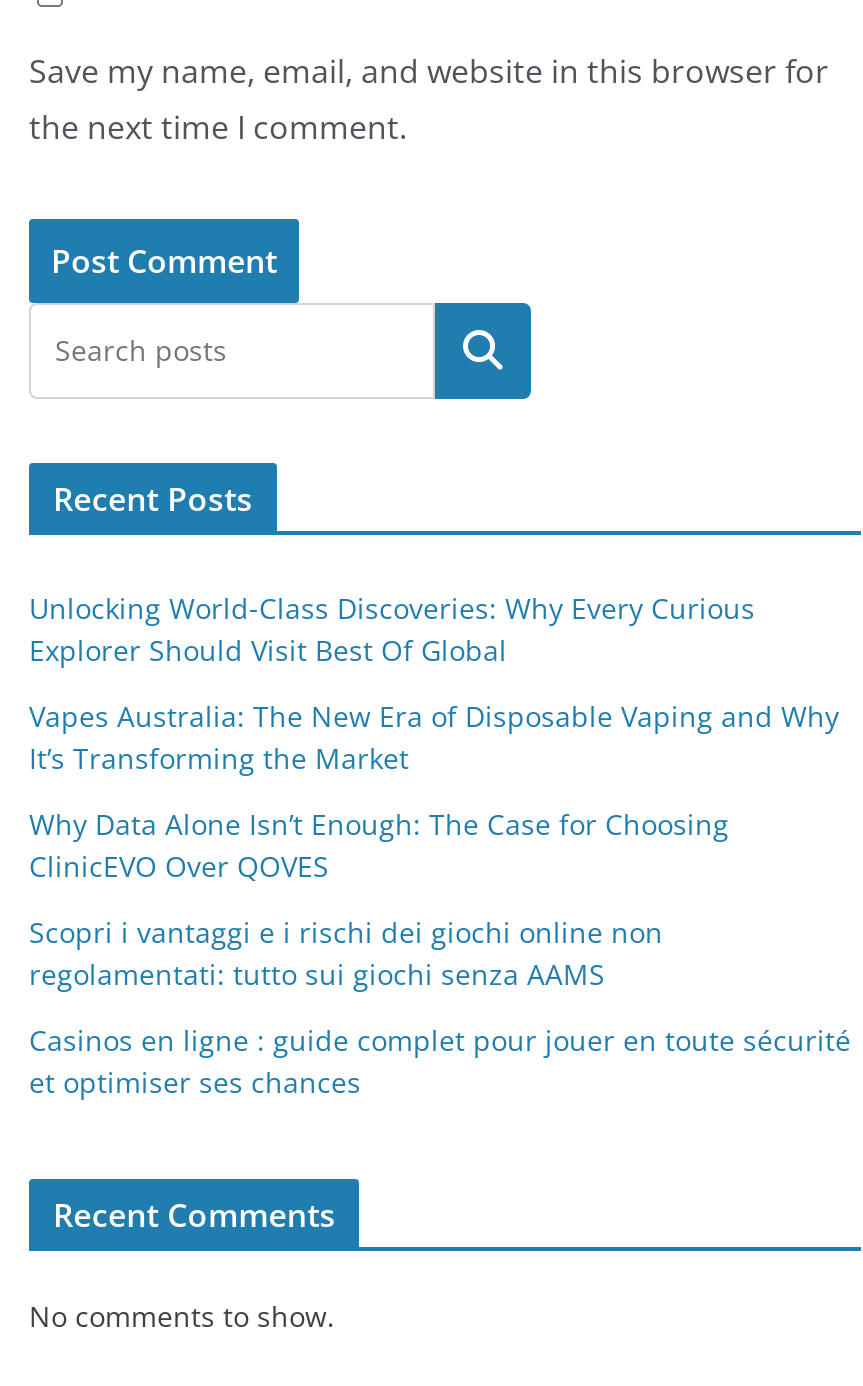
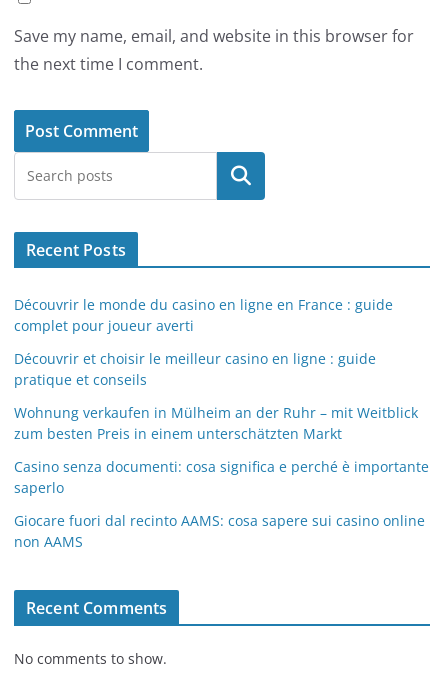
[29,588,755,668] Unlocking World-Class Discoveries: Why Every Curious | Explorer Should Visit Best Of Global -> [14,295,393,335] Découvrir le monde du casino en ligne en France : guide | complet pour joueur averti
[29,696,839,776] Vapes Australia: The New Era of Disposable Vaping and Why | It’s Transforming the Market -> [14,349,376,389] Découvrir et choisir le meilleur casino en ligne : guide | pratique et conseils
[29,804,729,884] Why Data Alone Isn’t Enough: The Case for Choosing | ClinicEVO Over QOVES -> [14,403,418,443] Wohnung verkaufen in Mülheim an der Ruhr – mit Weitblick | zum besten Preis in einem unterschätzten Markt
[29,912,663,992] Scopri i vantaggi e i rischi dei giochi online non | regolamentati: tutto sui giochi senza AAMS -> [14,457,429,497] Casino senza documenti: cosa significa e perché è importante | saperlo
[29,1020,851,1100] Casinos en ligne : guide complet pour jouer en toute sécurité | et optimiser ses chances -> [14,511,425,551] Giocare fuori dal recinto AAMS: cosa sapere sui casino online | non AAMS

